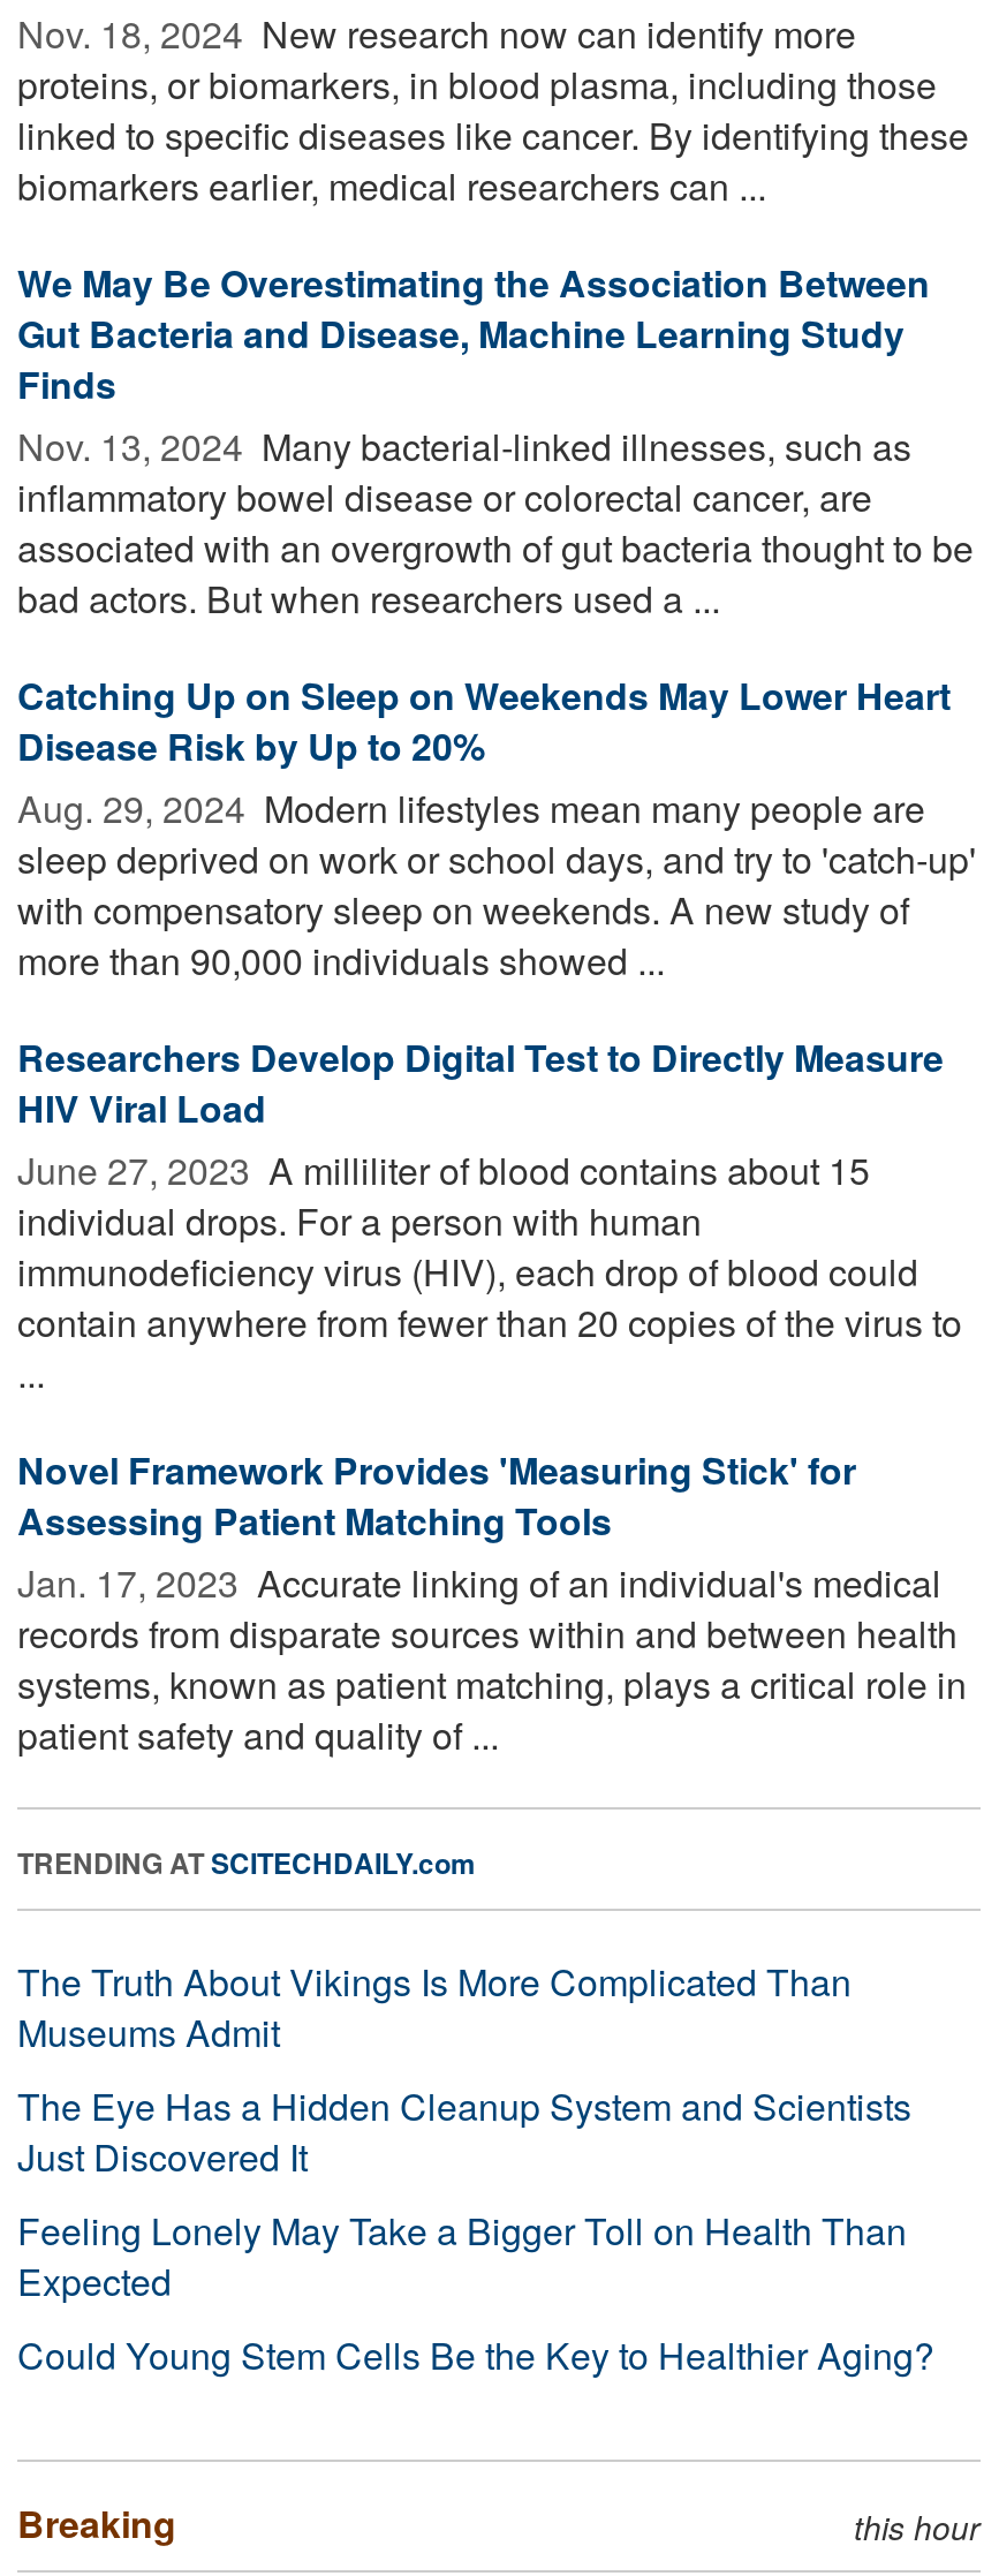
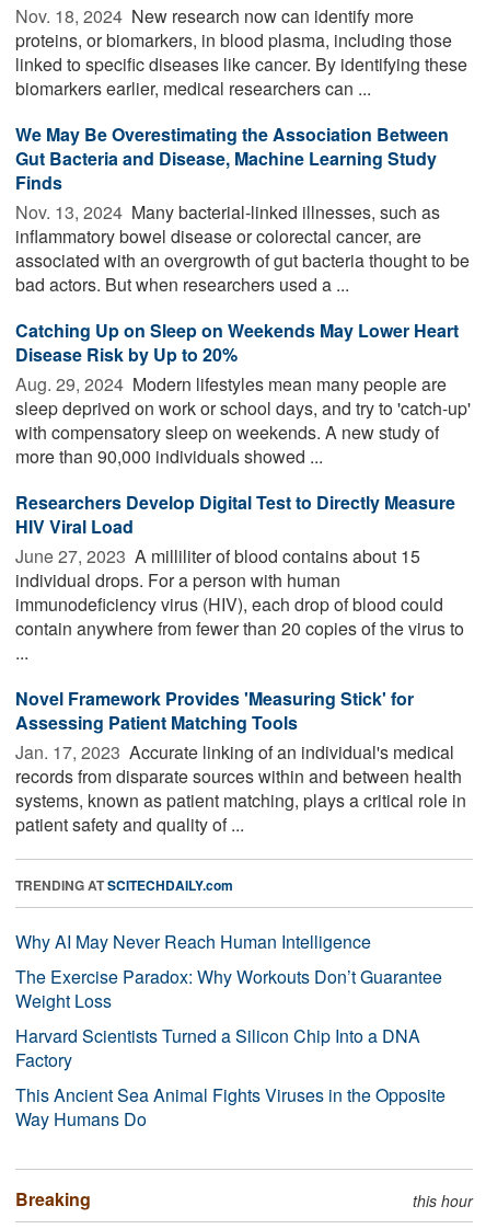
[17,1954,934,2381] The Truth About Vikings Is More Complicated Than | Museums Admit | The Eye Has a Hidden Cleanup System and Scientists | Just Discovered It | Feeling Lonely May Take a Bigger Toll on Health Than | Expected | Could Young Stem Cells Be the Key to Healthier Aging? -> [15,929,445,1131] Why AI May Never Reach Human Intelligence | The Exercise Paradox: Why Workouts Don’t Guarantee | Weight Loss | Harvard Scientists Turned a Silicon Chip Into a DNA | Factory | This Ancient Sea Animal Fights Viruses in the Opposite | Way Humans Do

